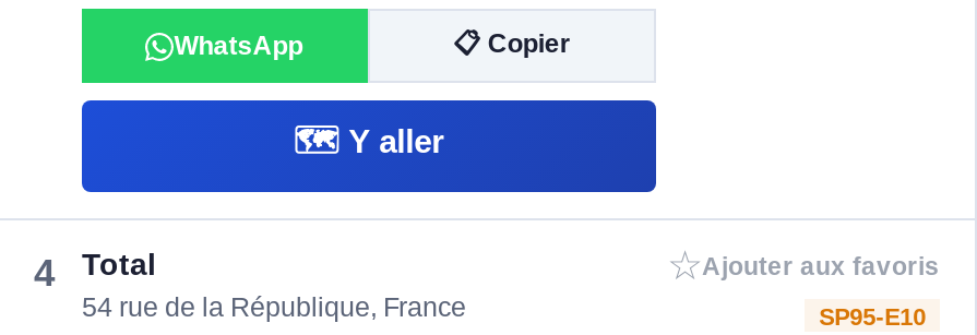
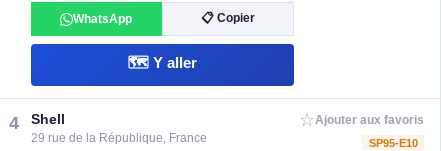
[82,248,466,323] Total | 54 rue de la République, France -> [31,111,207,145] Shell | 29 rue de la République, France

